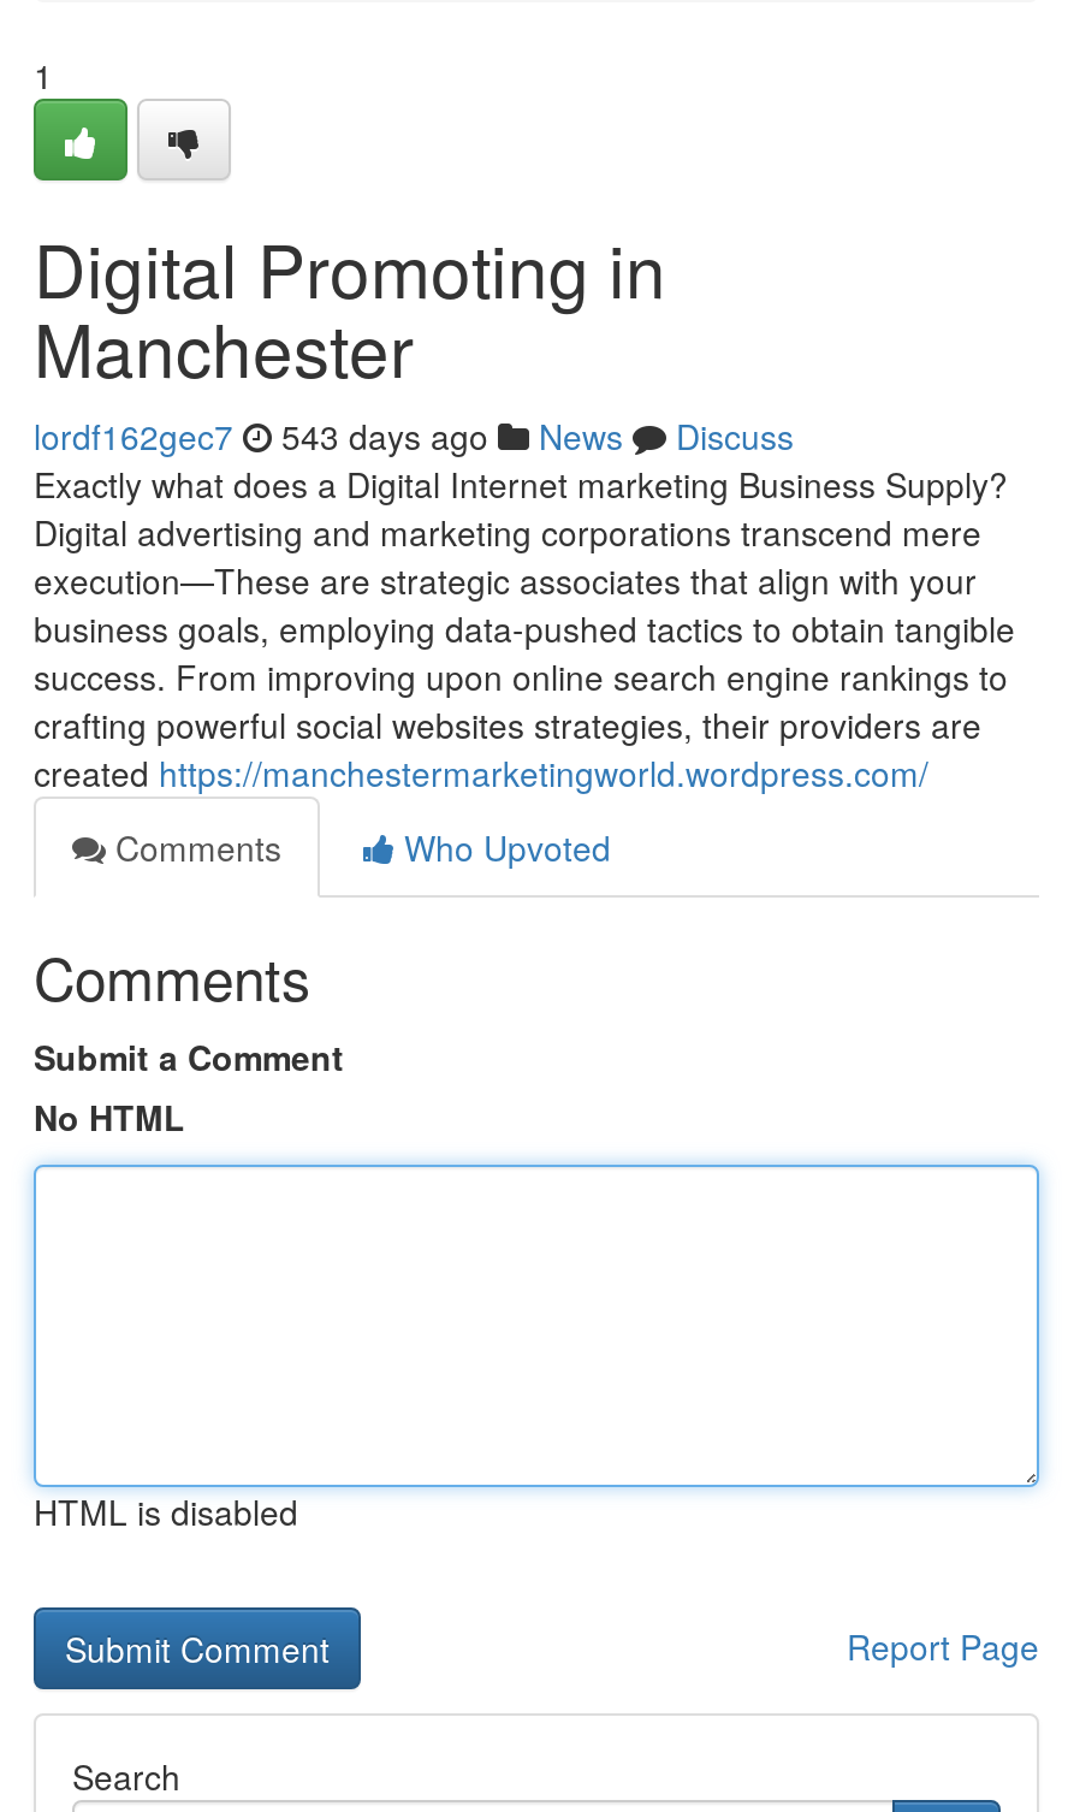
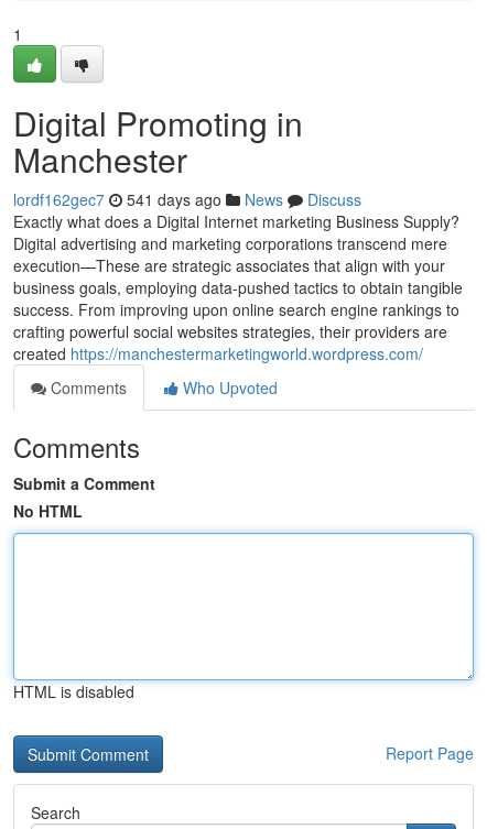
[34,411,794,460] lordf162gec7 543 days ago News Discuss -> [13,188,361,210] lordf162gec7 541 days ago News Discuss

